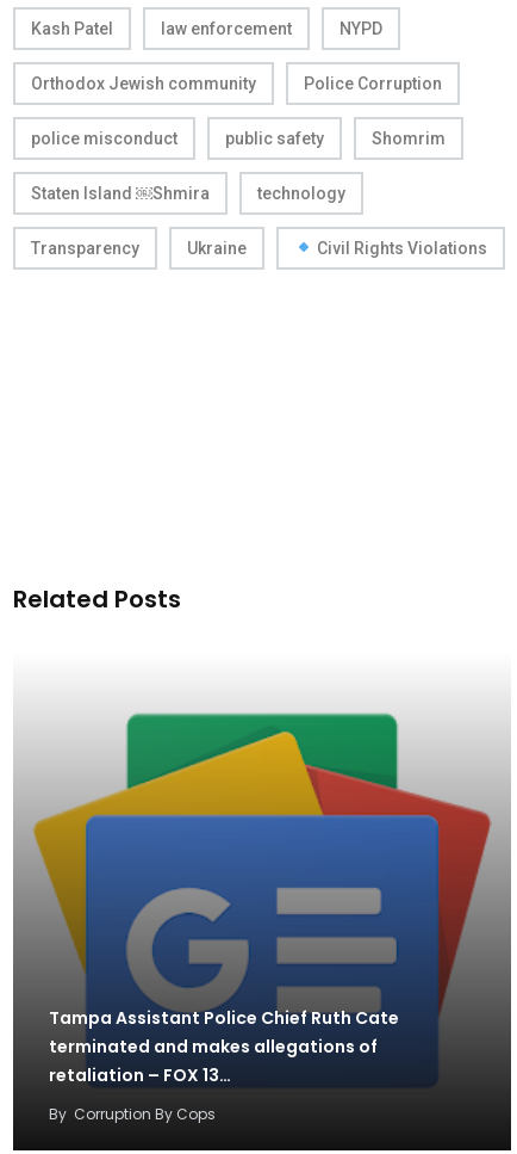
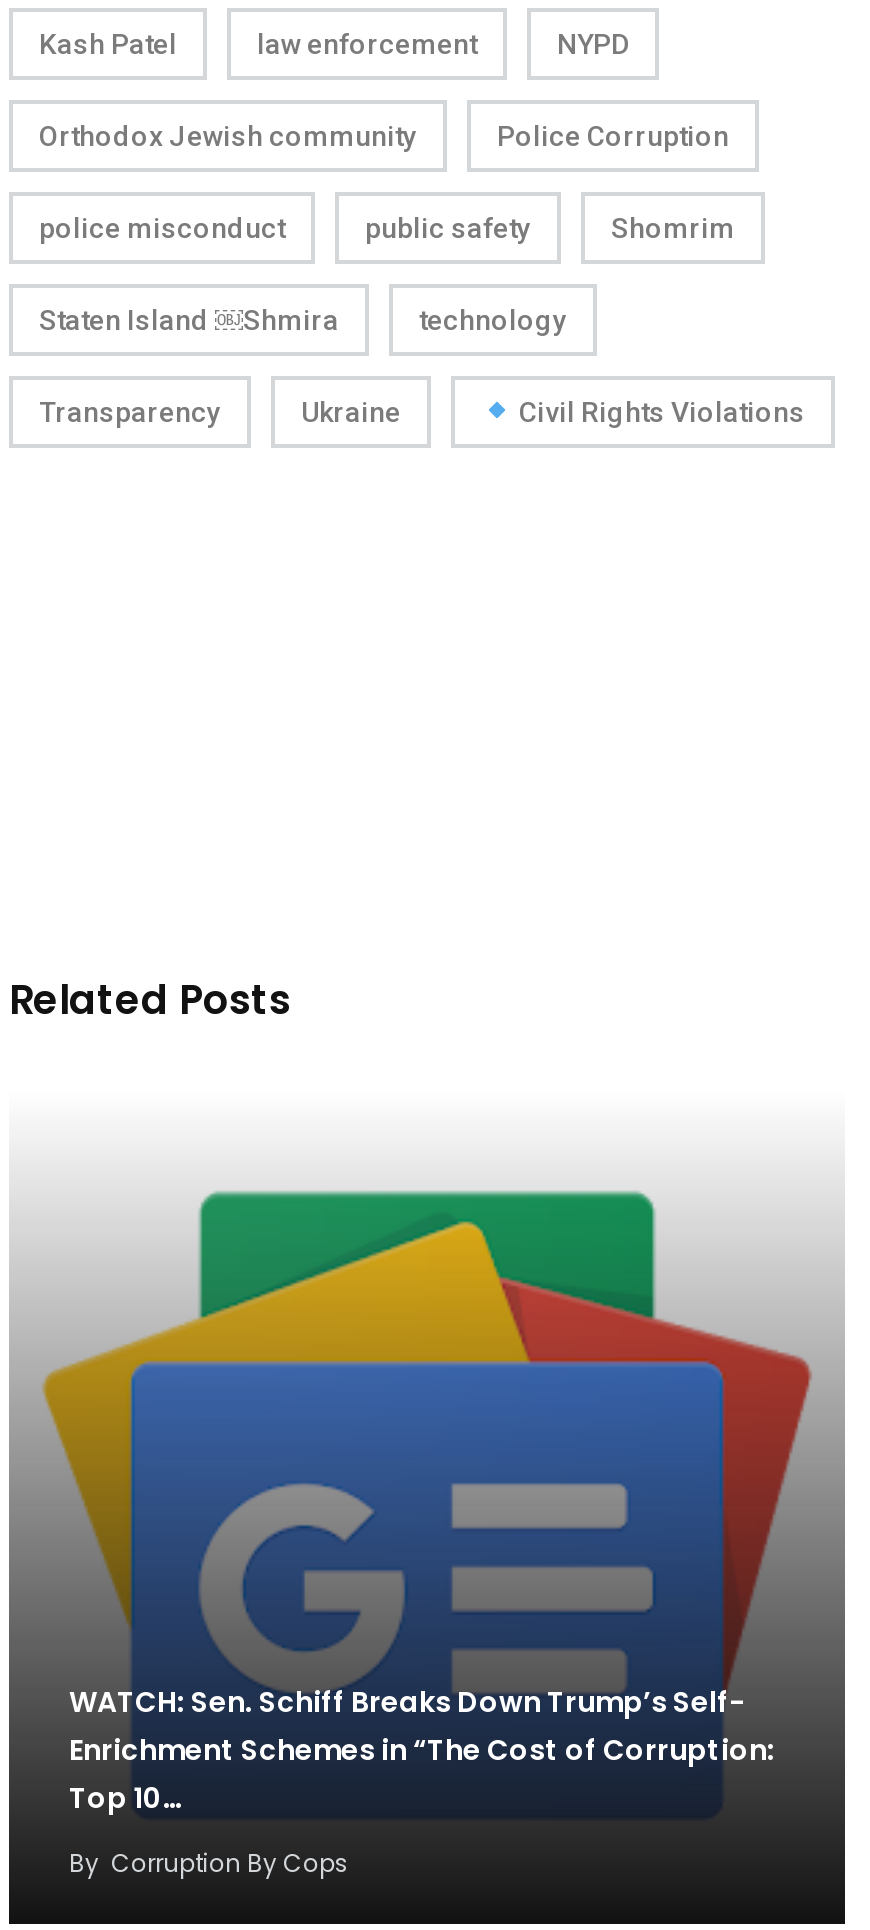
[49,1006,399,1087] Tampa Assistant Police Chief Ruth Cate | terminated and makes allegations of | retaliation – FOX 13… -> [69,1681,775,1817] WATCH: Sen. Schiff Breaks Down Trump’s Self- | Enrichment Schemes in “The Cost of Corruption: | Top 10…

